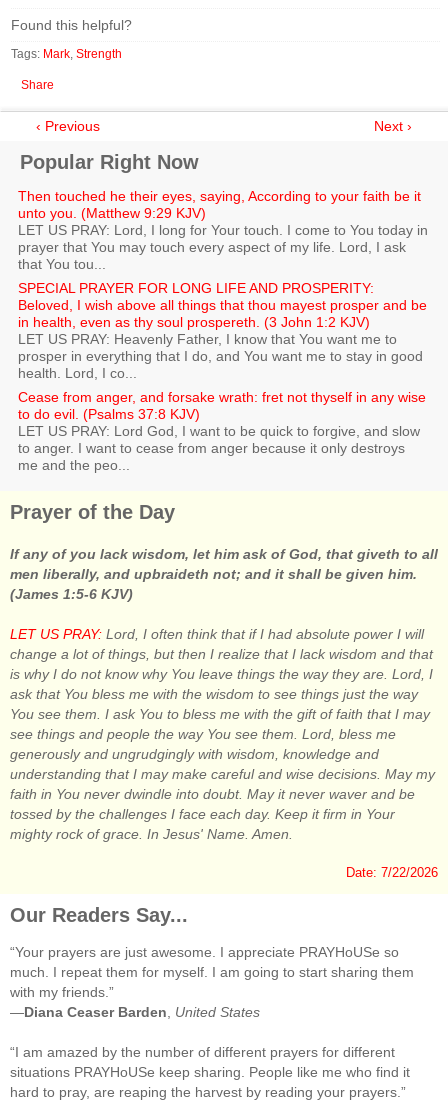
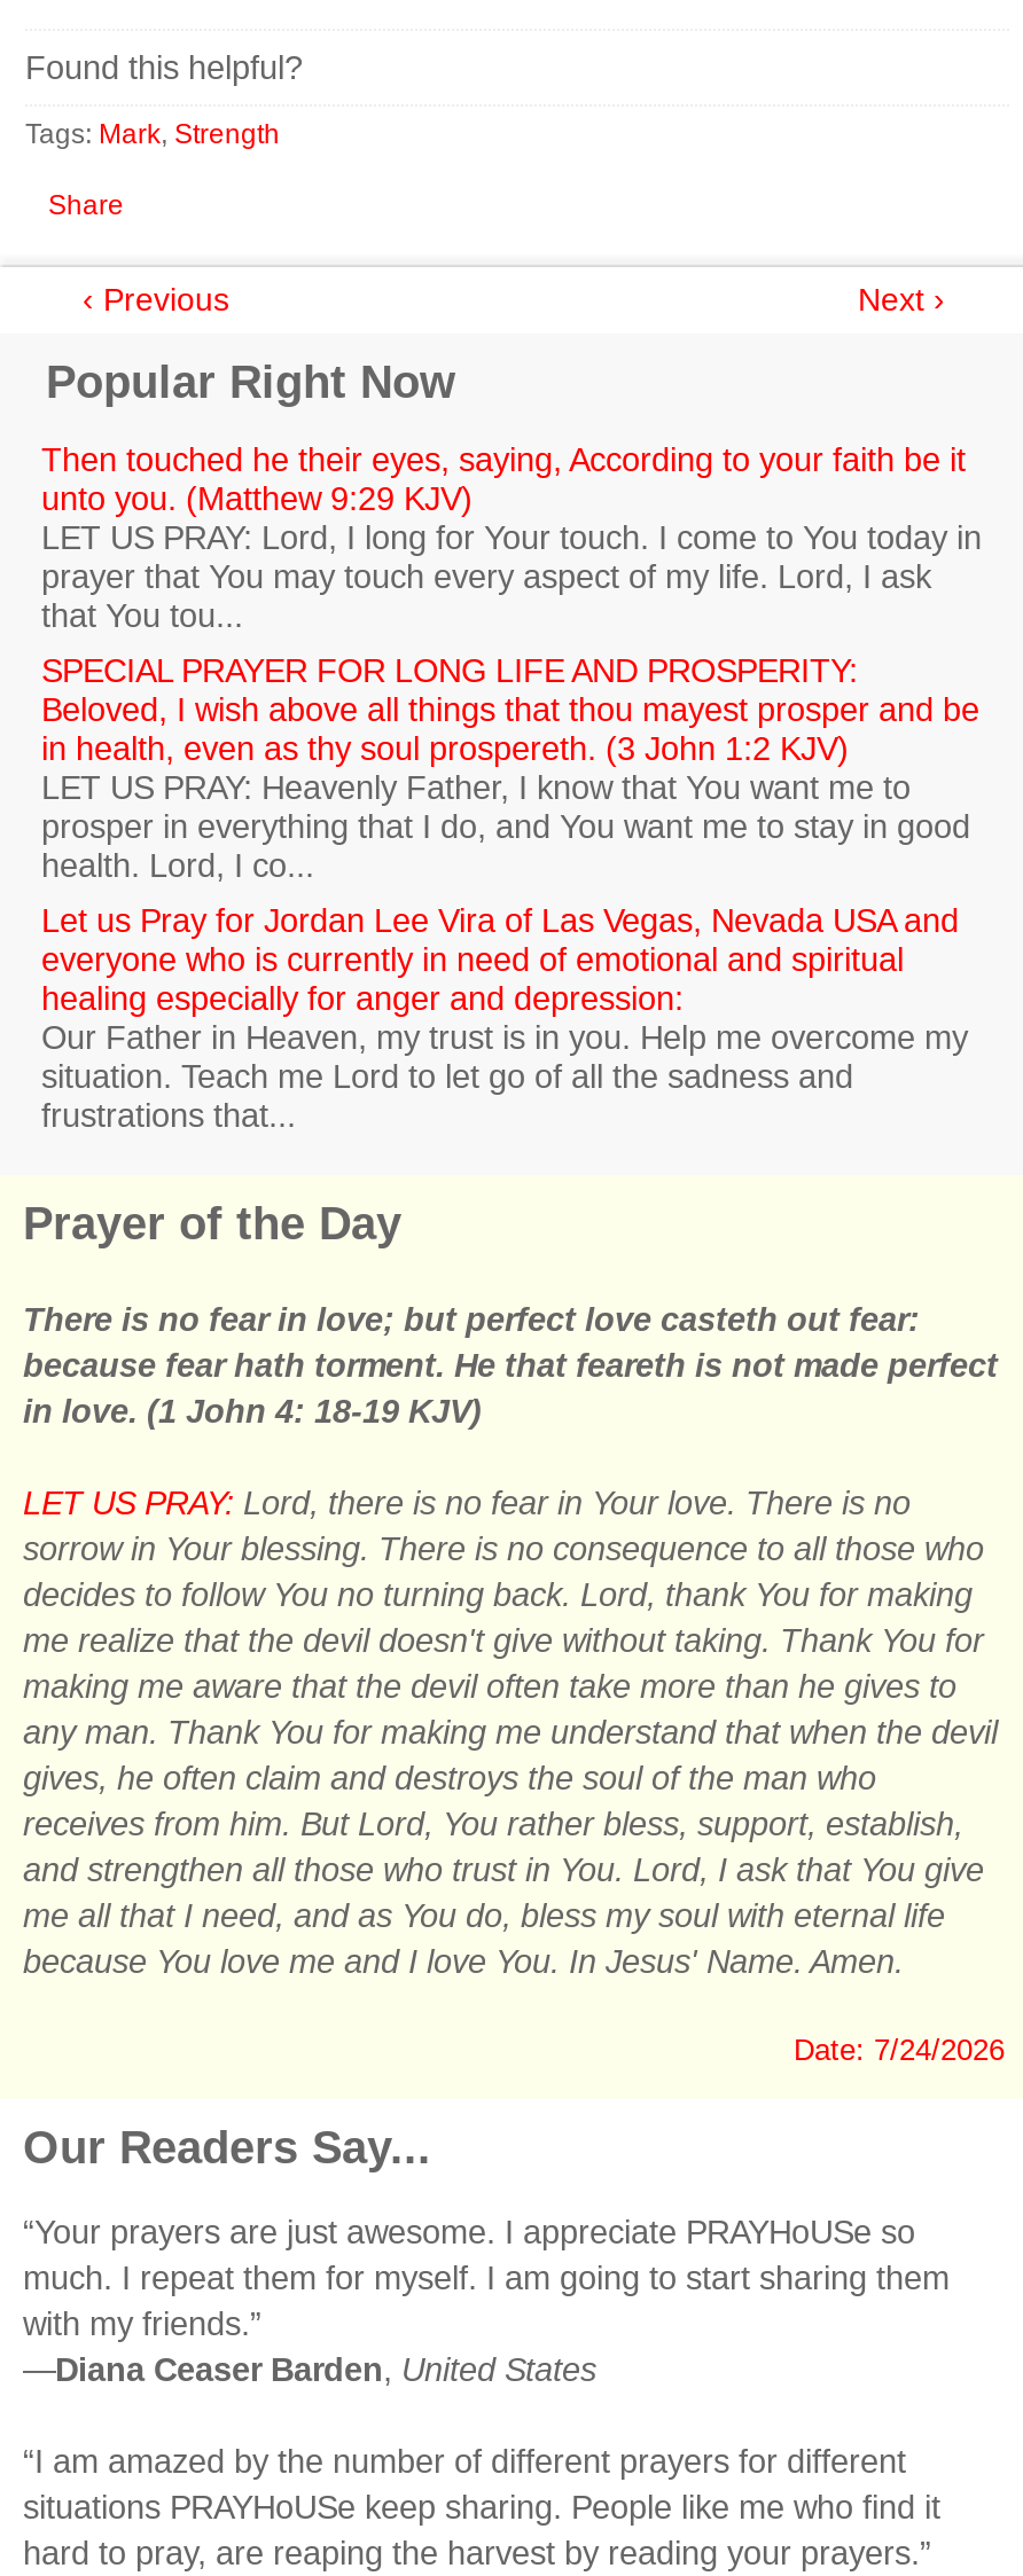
[18,389,426,473] Cease from anger, and forsake wrath: fret not thyself in any wise | to do evil. (Psalms 37:8 KJV) | LET US PRAY: Lord God, I want to be quick to forgive, and slow | to anger. I want to cease from anger because it only destroys | me and the peo... -> [41,902,968,1134] Let us Pray for Jordan Lee Vira of Las Vegas, Nevada USA and | everyone who is currently in need of emotional and spiritual | healing especially for anger and depression: | Our Father in Heaven, my trust is in you. Help me overcome my | situation. Teach me Lord to let go of all the sadness and | frustrations that...
[10,546,438,602] If any of you lack wisdom, let him ask of God, that giveth to all | men liberally, and upbraideth not; and it shall be given him. | (James 1:5-6 KJV) -> [23,1300,998,1429] There is no fear in love; but perfect love casteth out fear: | because fear hath torment. He that feareth is not made perfect | in love. (1 John 4: 18-19 KJV)
[10,626,435,842] LET US PRAY: Lord, I often think that if I had absolute power I will | change a lot of things, but then I realize that I lack wisdom and that | is why I do not know why You leave things the way they are. Lord, I | ask that You bless me with the wisdom to see things just the way | You see them. I ask You to bless me with the gift of faith that I may | see things and people the way You see them. Lord, bless me | generously and ungrudgingly with wisdom, knowledge and | understanding that I may make careful and wise decisions. May my | faith in You never dwindle into doubt. May it never waver and be | tossed by the challenges I face each day. Keep it firm in Your | mighty rock of grace. In Jesus' Name. Amen. -> [23,1484,998,1979] LET US PRAY: Lord, there is no fear in Your love. There is no | sorrow in Your blessing. There is no consequence to all those who | decides to follow You no turning back. Lord, thank You for making | me realize that the devil doesn't give without taking. Thank You for | making me aware that the devil often take more than he gives to | any man. Thank You for making me understand that when the devil | gives, he often claim and destroys the soul of the man who | receives from him. But Lord, You rather bless, support, establish, | and strengthen all those who trust in You. Lord, I ask that You give | me all that I need, and as You do, bless my soul with eternal life | because You love me and I love You. In Jesus' Name. Amen.
[346,865,438,880] Date: 7/22/2026 -> [794,2032,1005,2066] Date: 7/24/2026

